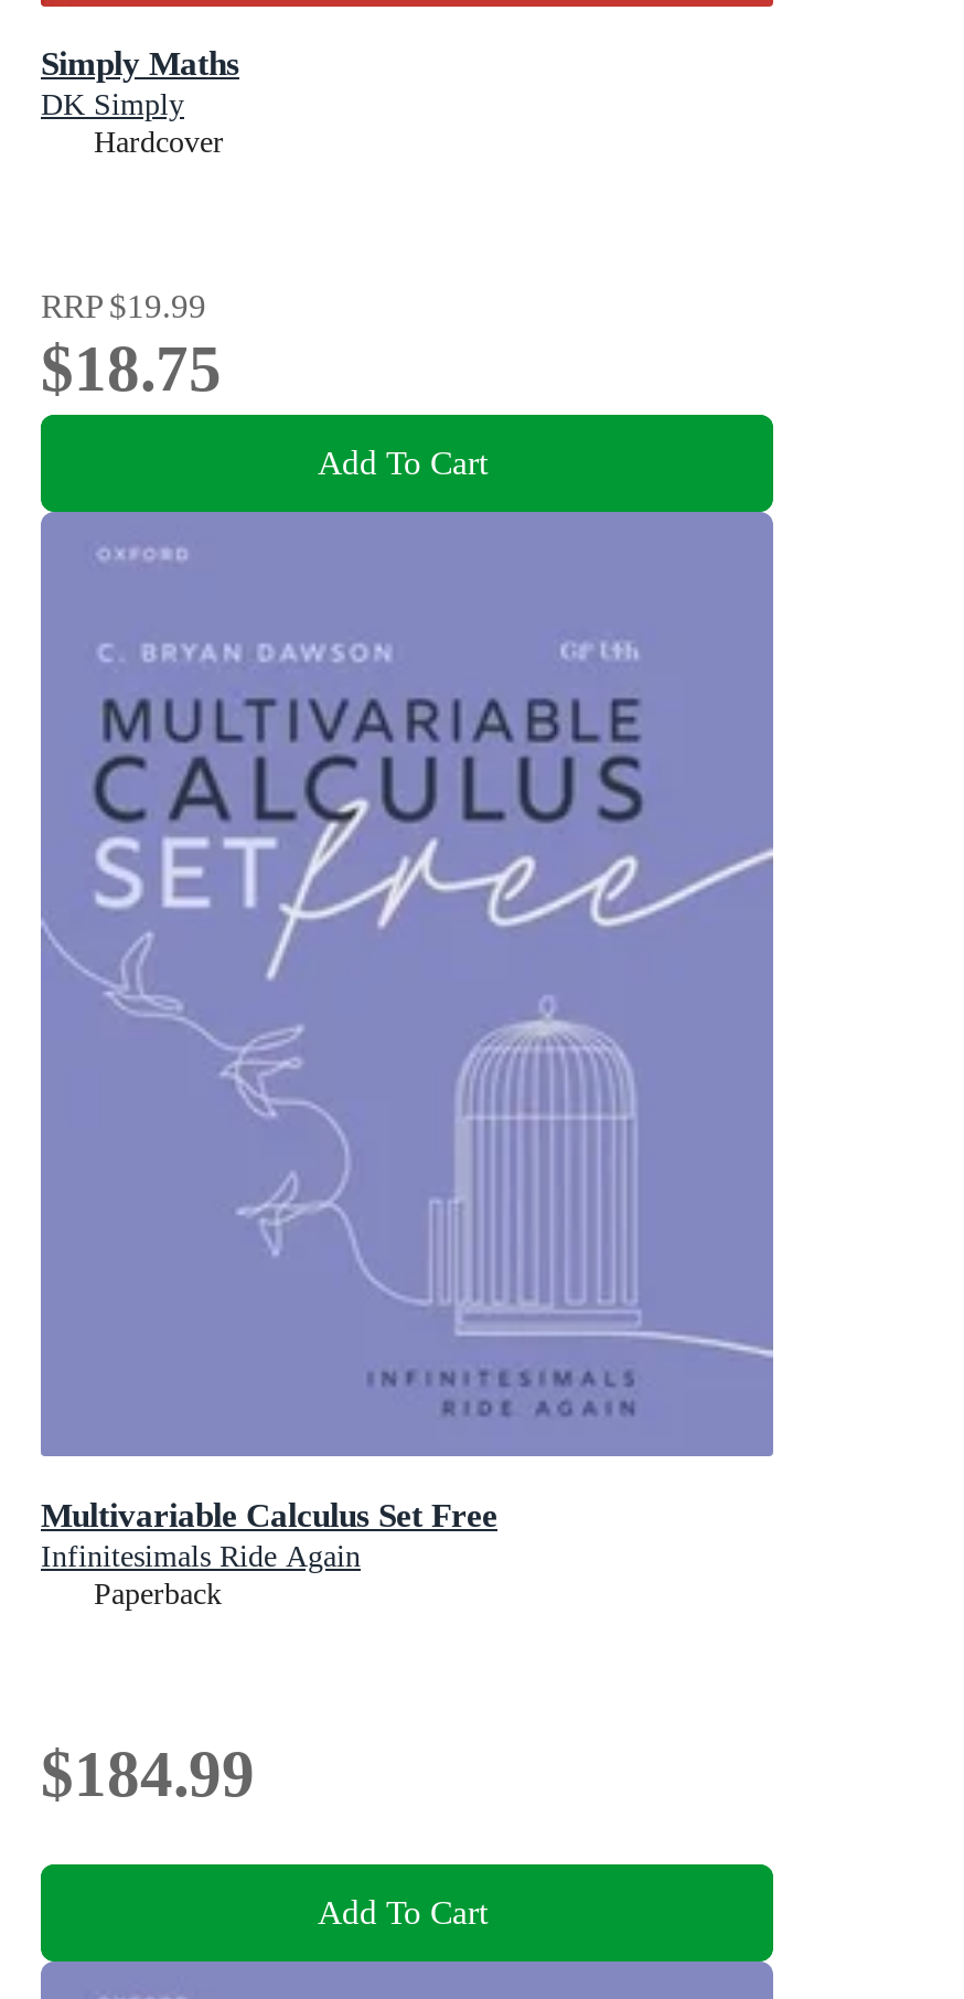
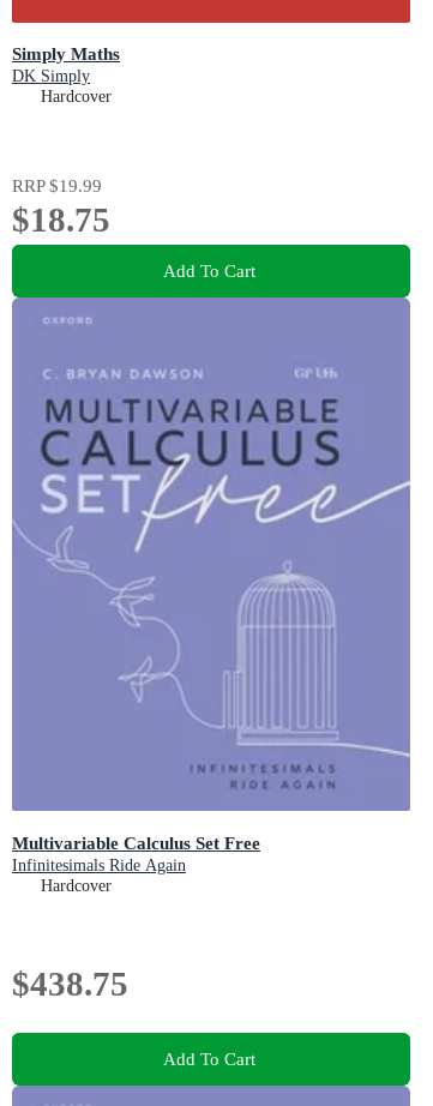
[94,1577,222,1610] Paperback -> [41,877,112,895] Hardcover
[41,1738,255,1809] $184.99 -> [12,964,128,1002] $438.75

